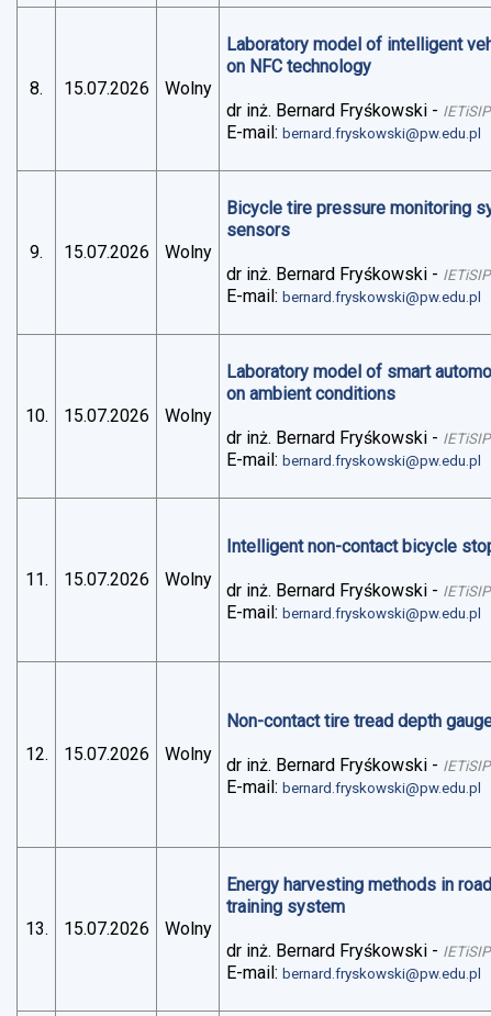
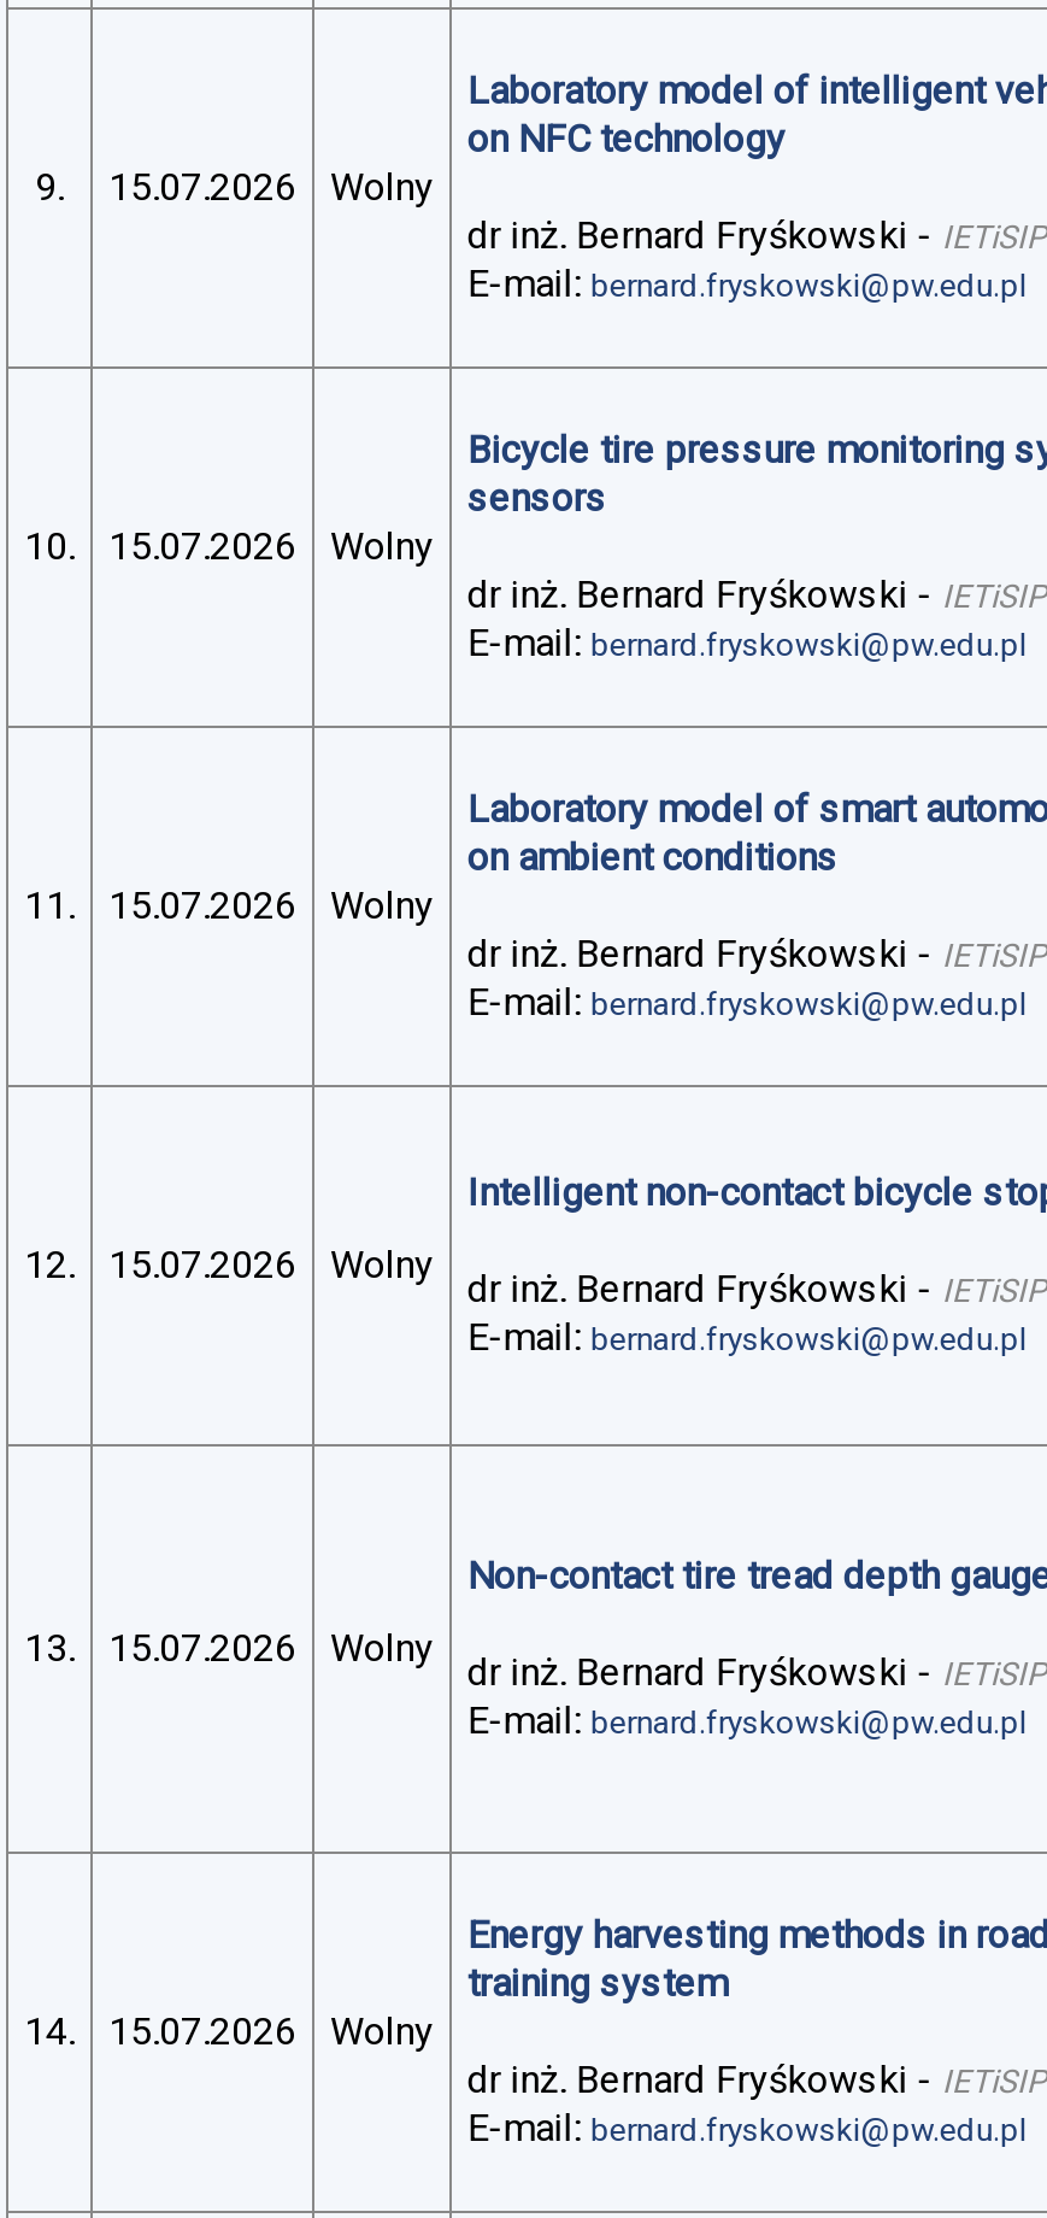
[30,78,211,98] 8. 15.07.2026 Wolny -> [35,163,434,209] 9. 15.07.2026 Wolny
[30,241,211,262] 9. 15.07.2026 Wolny -> [24,522,434,568] 10. 15.07.2026 Wolny
[25,405,211,426] 10. 15.07.2026 Wolny -> [24,881,434,927] 11. 15.07.2026 Wolny
[25,569,211,589] 11. 15.07.2026 Wolny -> [24,1241,434,1286] 12. 15.07.2026 Wolny
[25,743,211,764] 12. 15.07.2026 Wolny -> [24,1624,434,1670] 13. 15.07.2026 Wolny
[25,918,211,939] 13. 15.07.2026 Wolny -> [24,2007,434,2053] 14. 15.07.2026 Wolny

